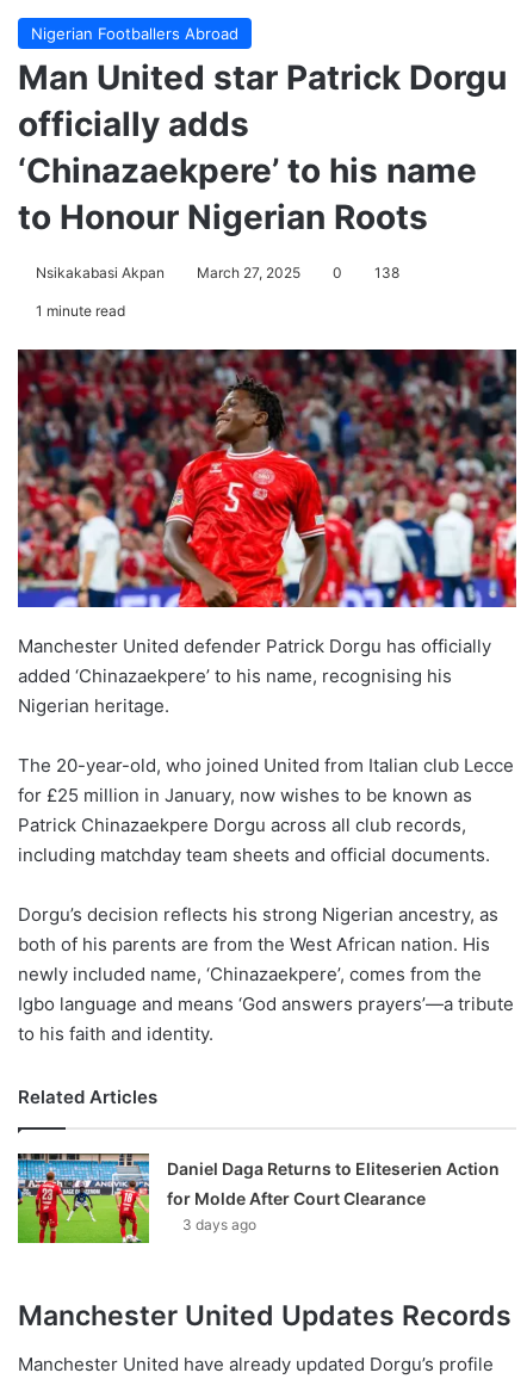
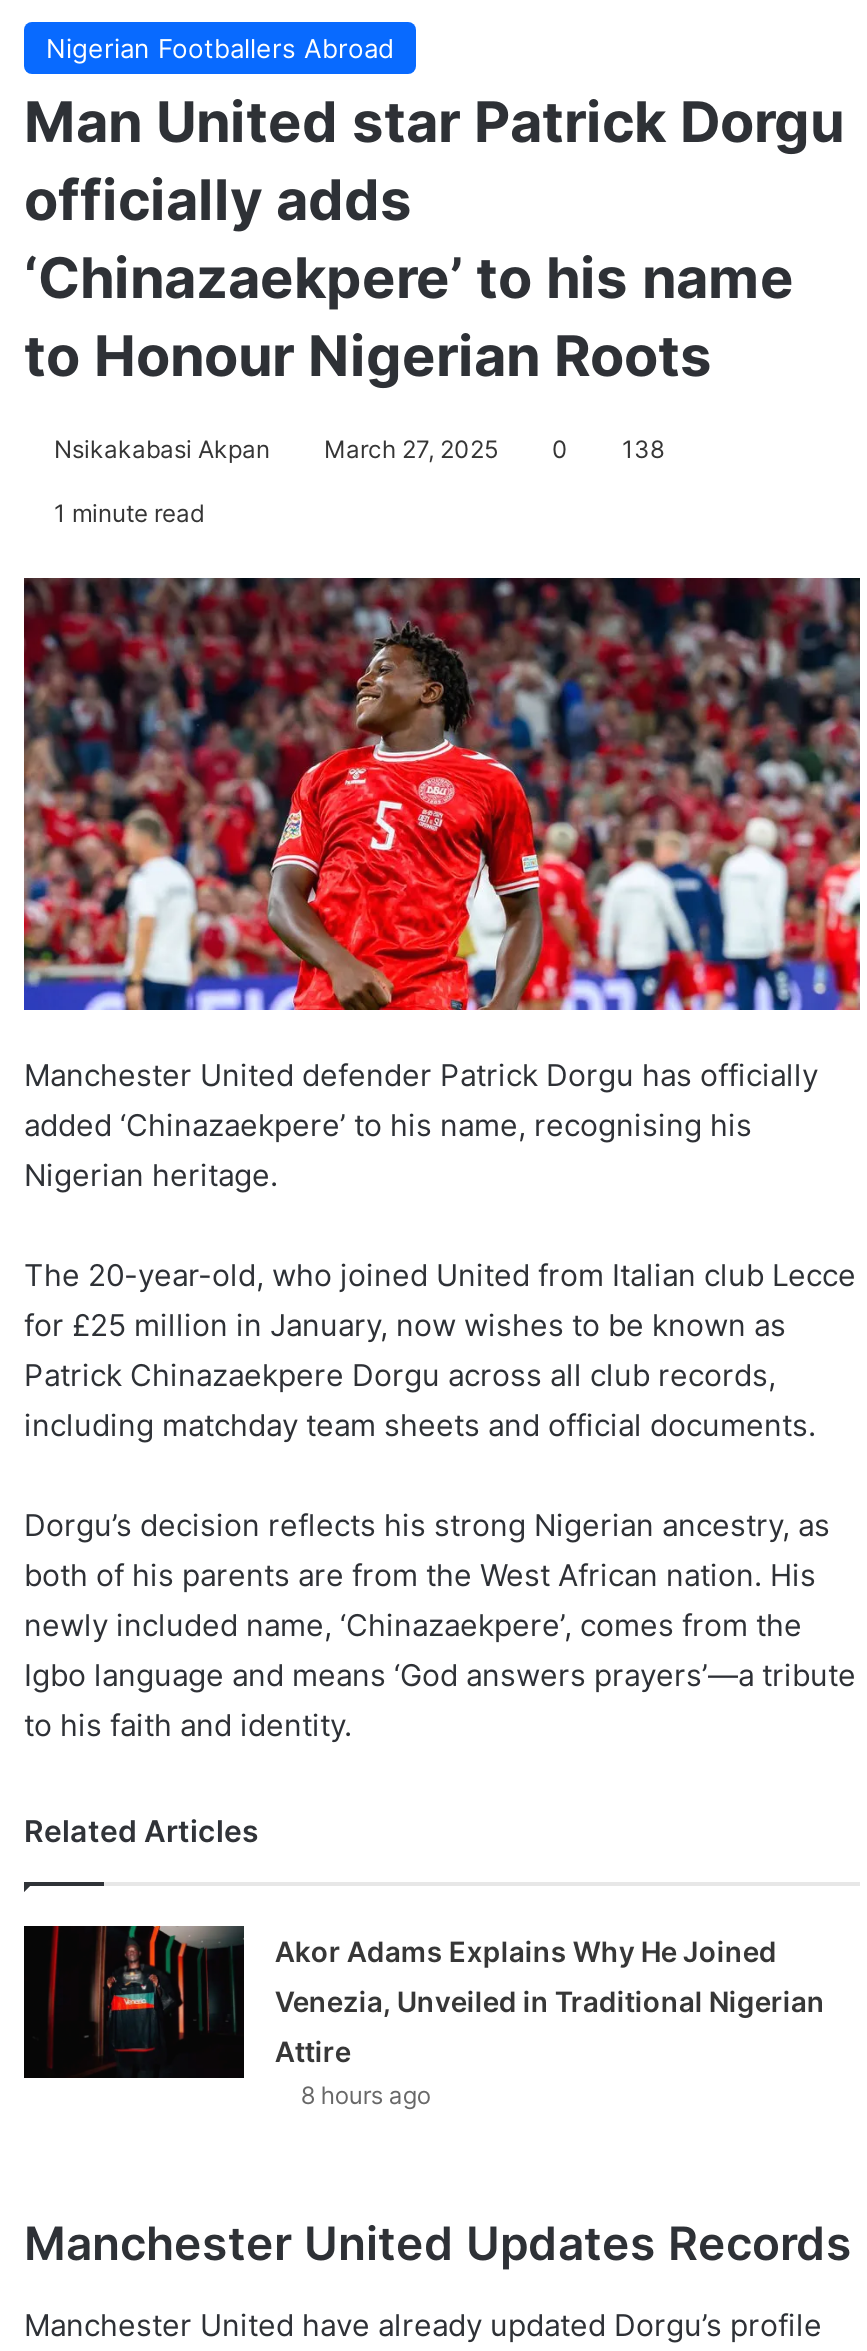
[17,1152,500,1243] [image] | Daniel Daga Returns to Eliteserien Action | for Molde After Court Clearance | 3 days ago -> [22,1923,825,2110] [image] | Akor Adams Explains Why He Joined | Venezia, Unveiled in Traditional Nigerian | Attire | 8 hours ago

